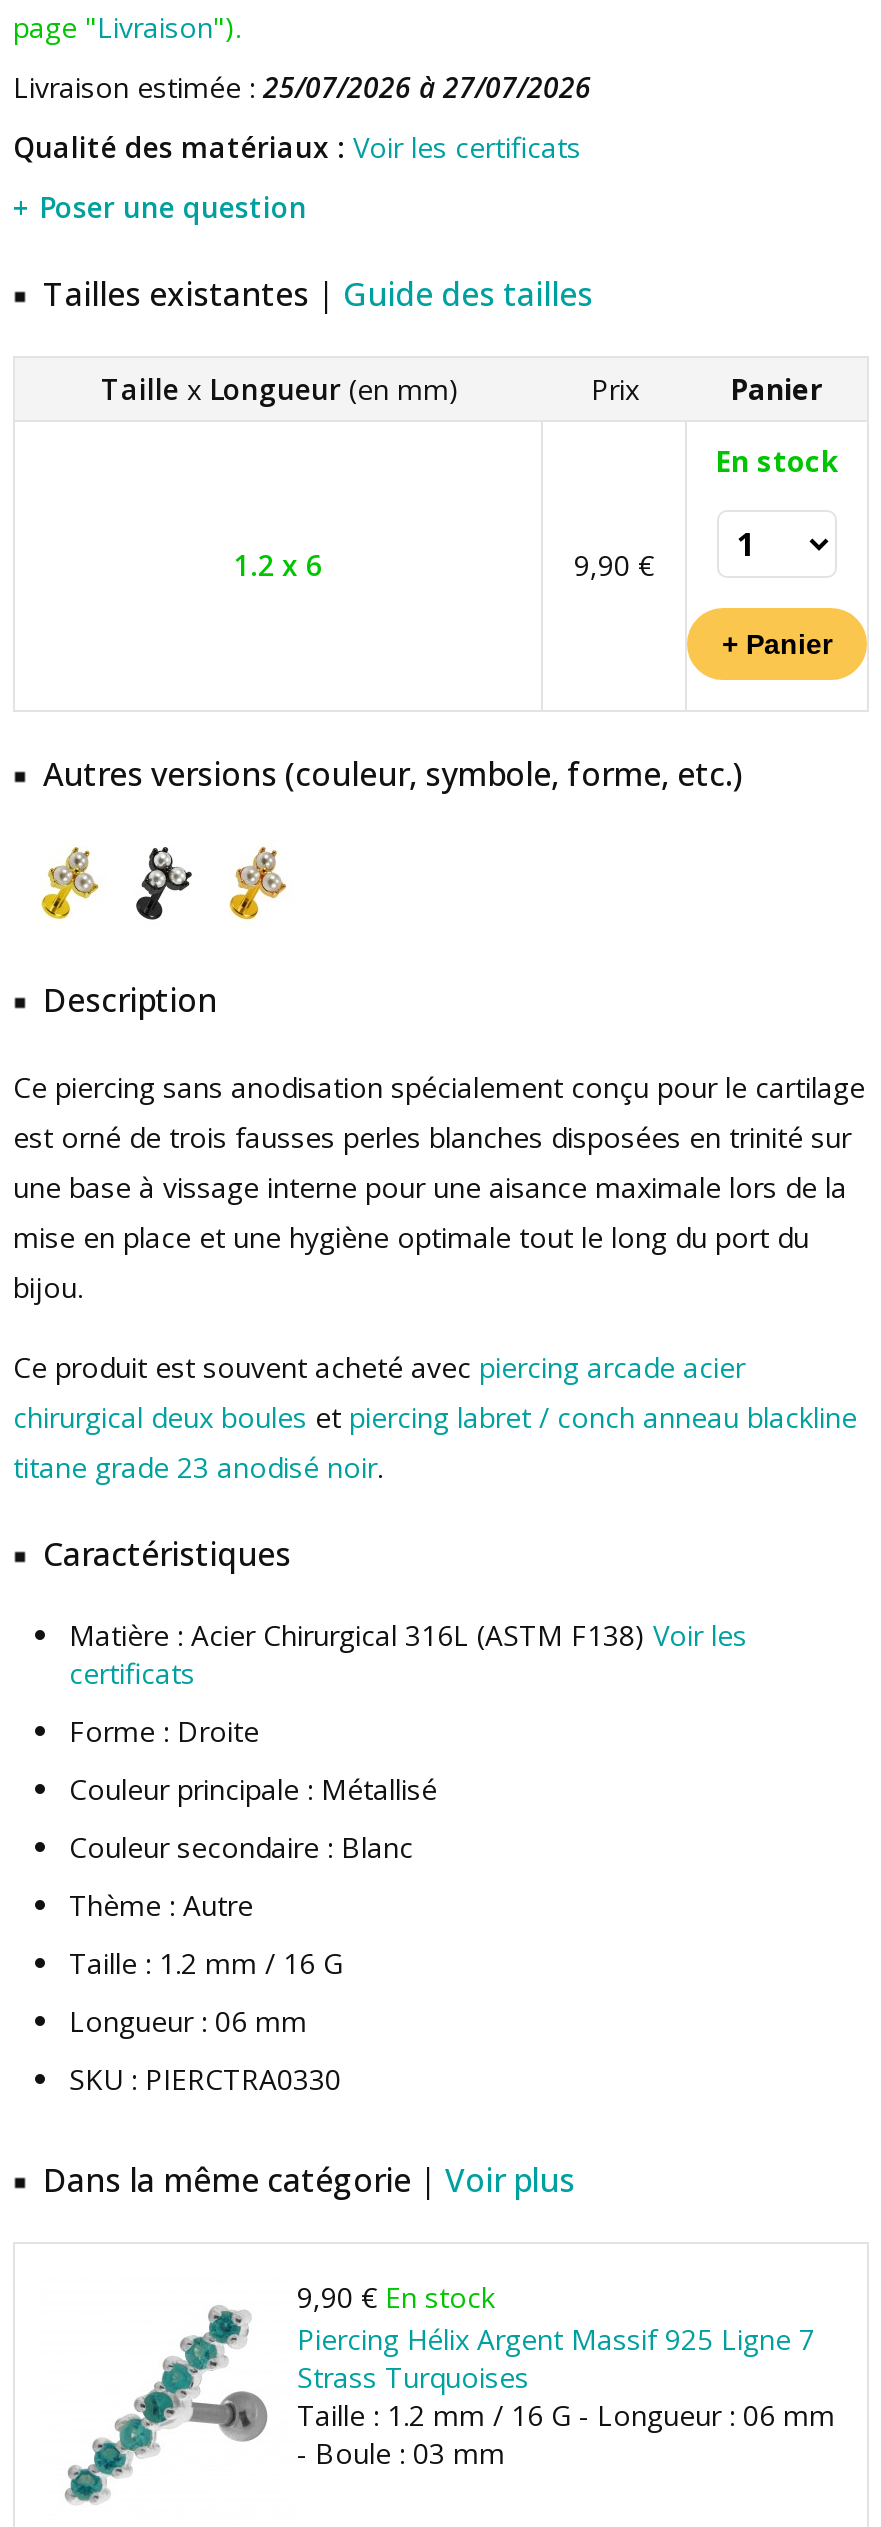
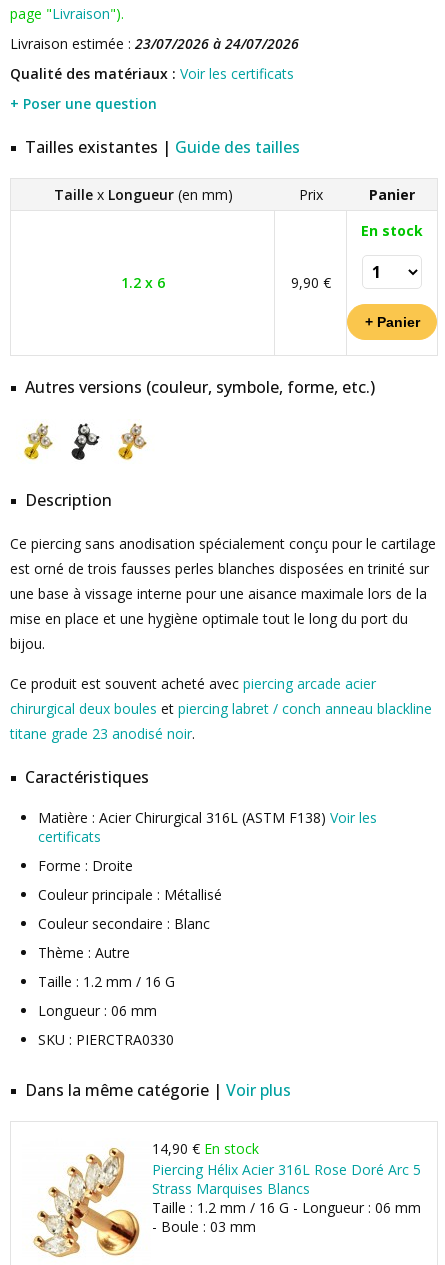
[13,68,591,106] Livraison estimée : 25/07/2026 à 27/07/2026 -> [10,34,299,53] Livraison estimée : 23/07/2026 à 24/07/2026
[59,2278,815,2516] [image] | 9,90 €En stock | Piercing Hélix Argent Massif 925 Ligne 7 | Strass Turquoises -> [32,1139,421,1259] [image] | 14,90 €En stock | Piercing Hélix Acier 316L Rose Doré Arc 5 | Strass Marquises Blancs

